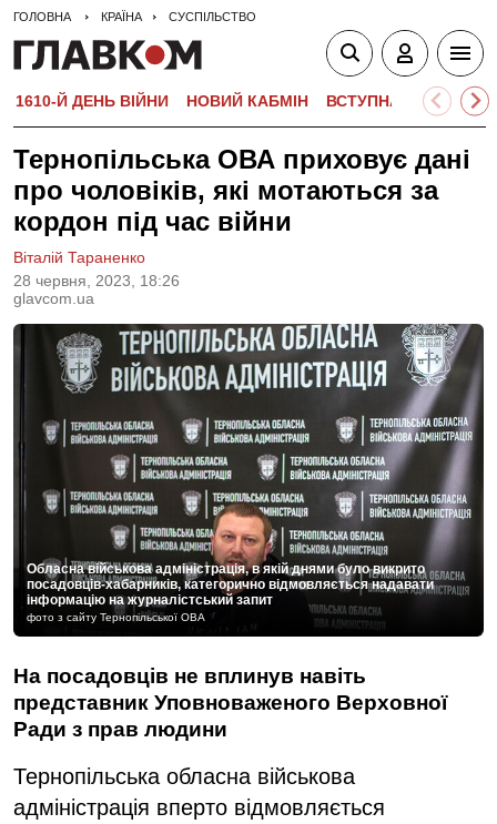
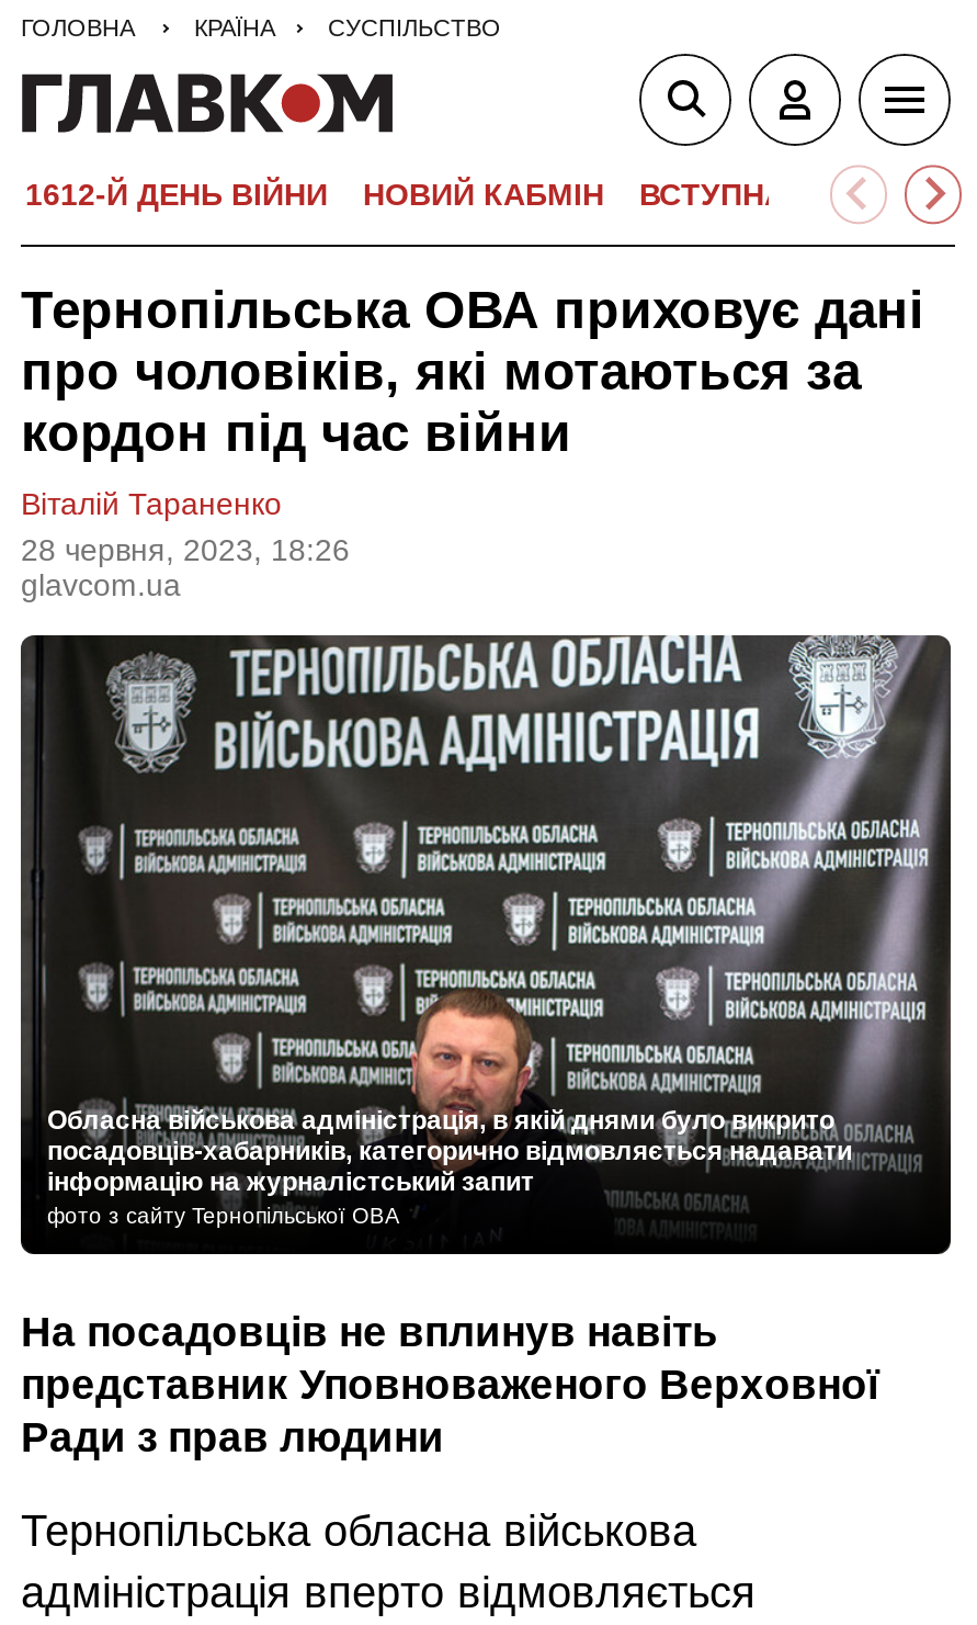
[16,92,169,110] 1610-Й ДЕНЬ ВІЙНИ -> [25,177,328,212] 1612-Й ДЕНЬ ВІЙНИ

